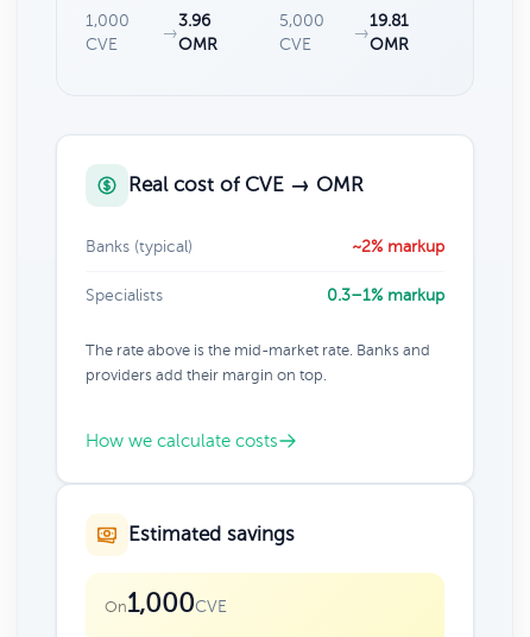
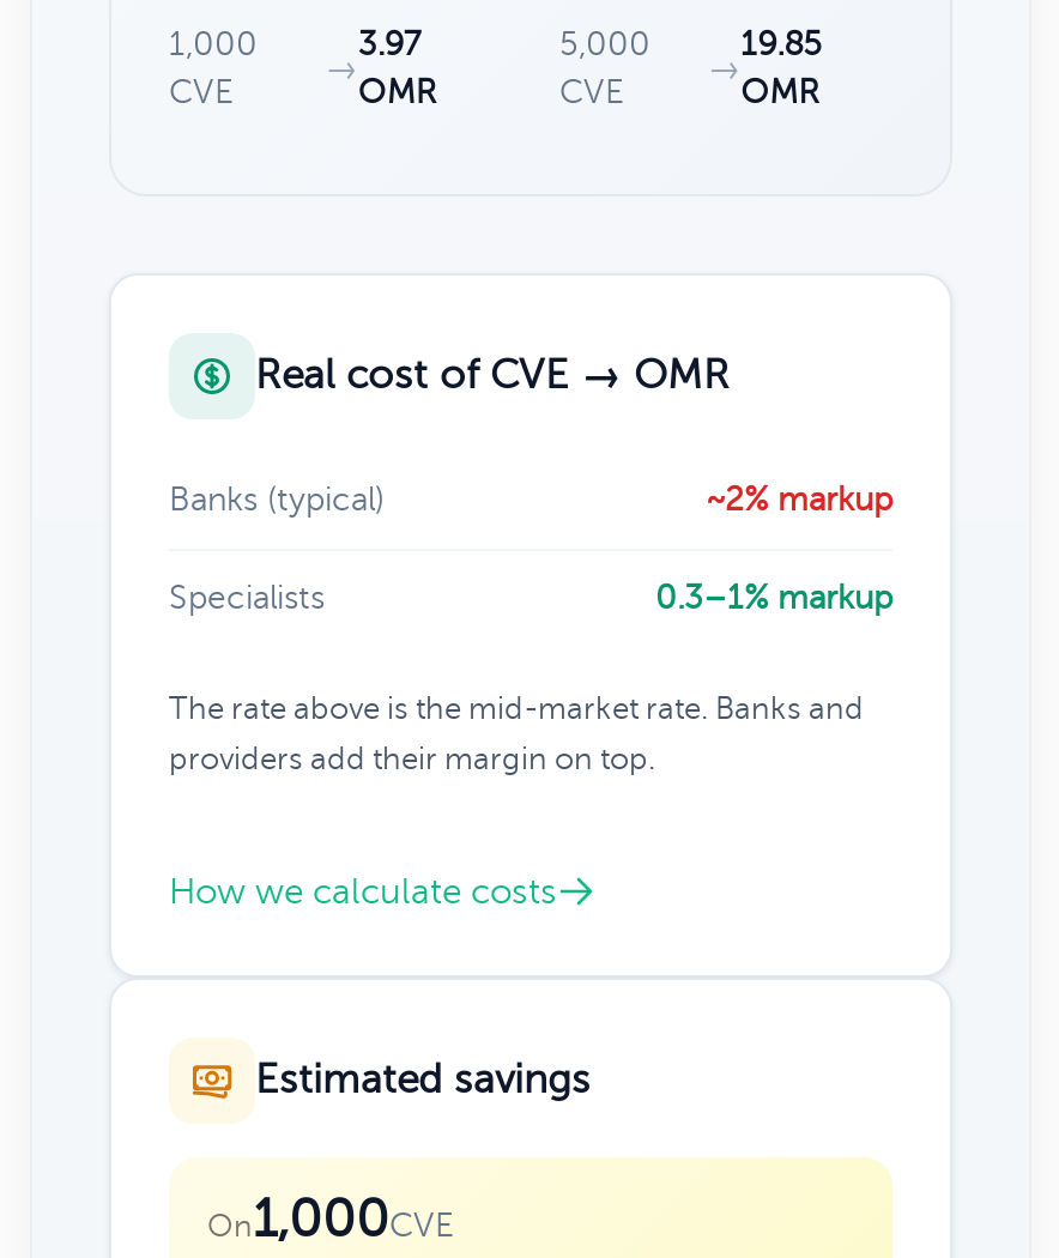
[179,11,211,29] 3.96 -> [358,25,420,61] 3.97
[370,11,409,29] 19.81 -> [741,25,822,61] 19.85

